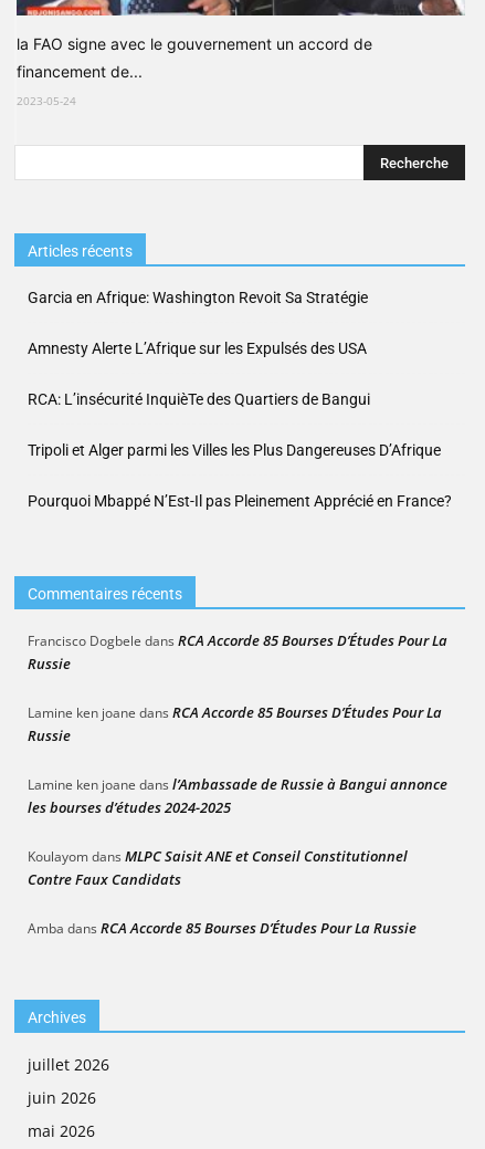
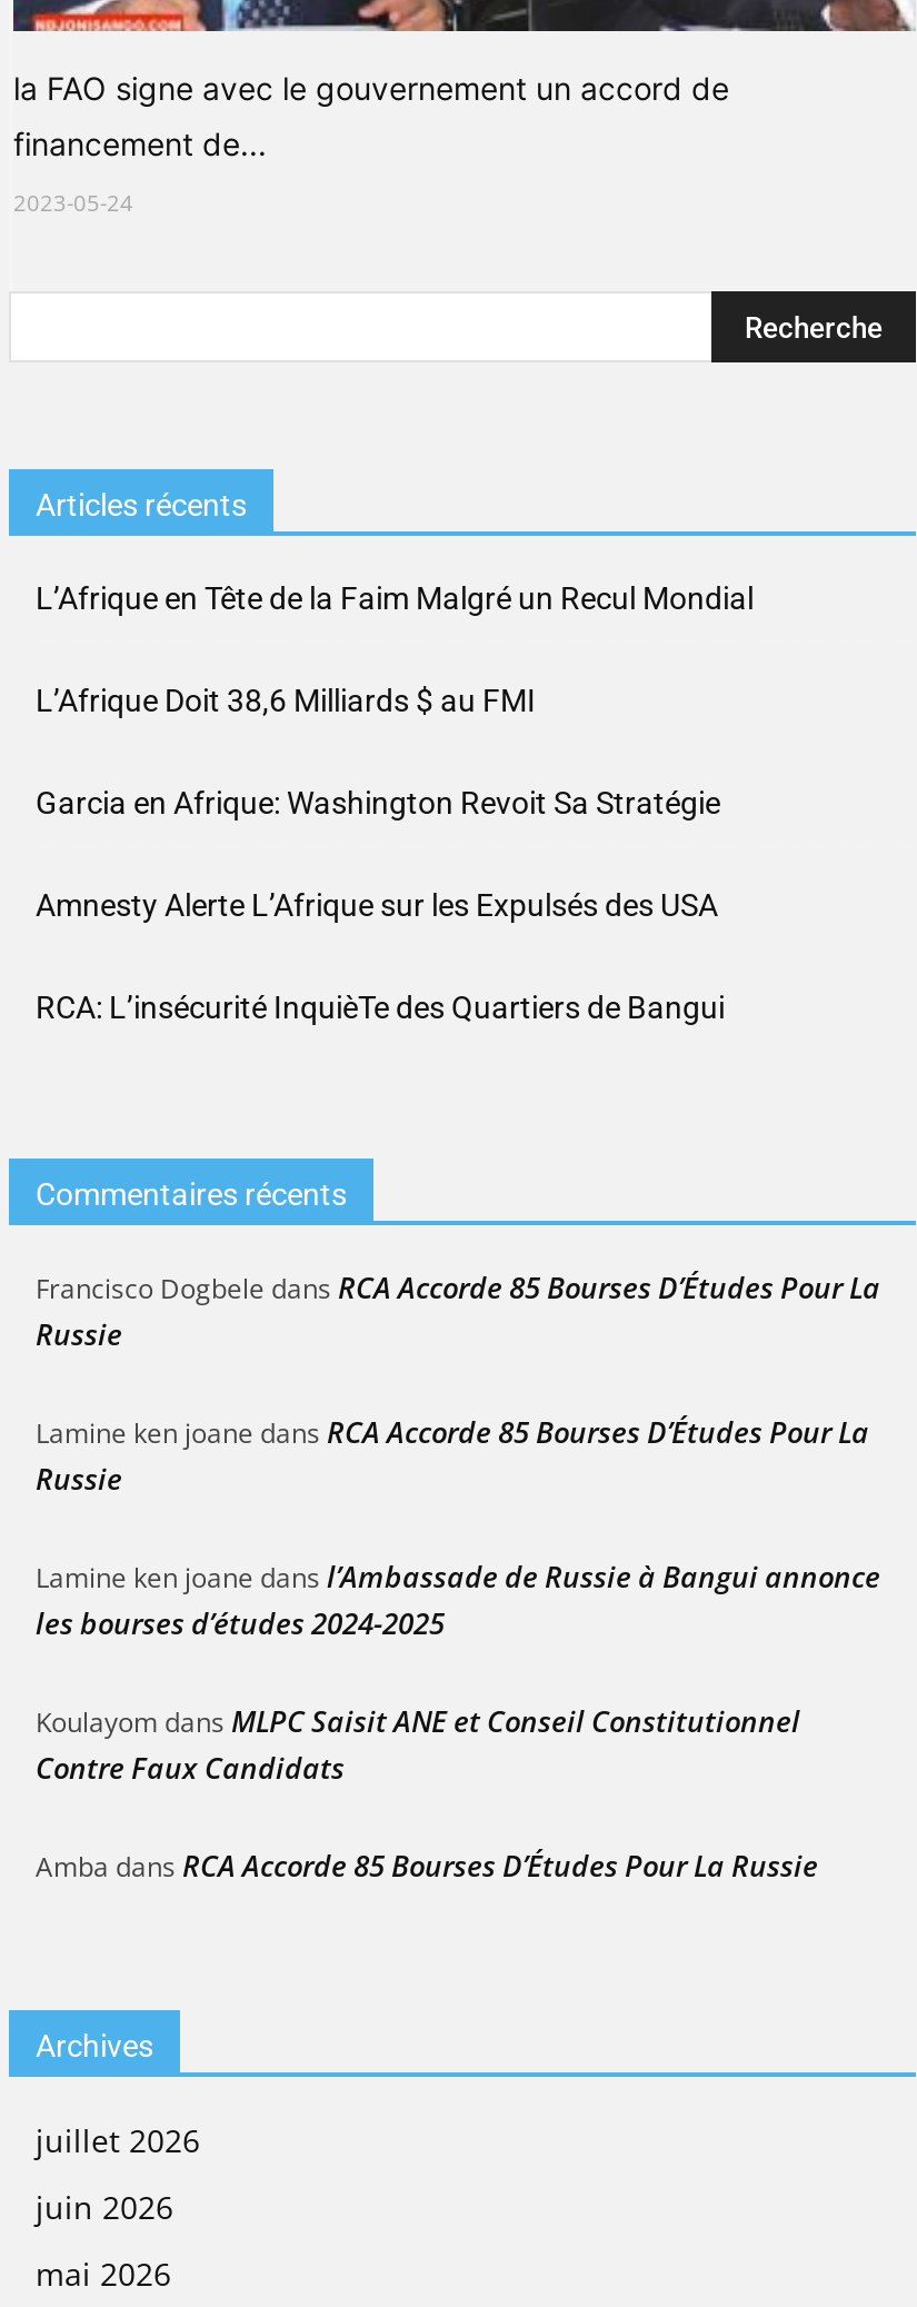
none -> [36,580,754,718] L’Afrique en Tête de la Faim Malgré un Recul Mondial | L’Afrique Doit 38,6 Milliards $ au FMI
moved [28,289,370,408] -> [36,785,725,1025]: Garcia en Afrique: Washington Revoit Sa Stratégie | Amnesty Alerte L’Afrique sur les Expulsés des USA | RCA: L’insécurité InquièTe des Quartiers de Bangui
[28,441,452,510] Tripoli et Alger parmi les Villes les Plus Dangereuses D’Afrique | Pourquoi Mbappé N’Est-Il pas Pleinement Apprécié en France? -> none

